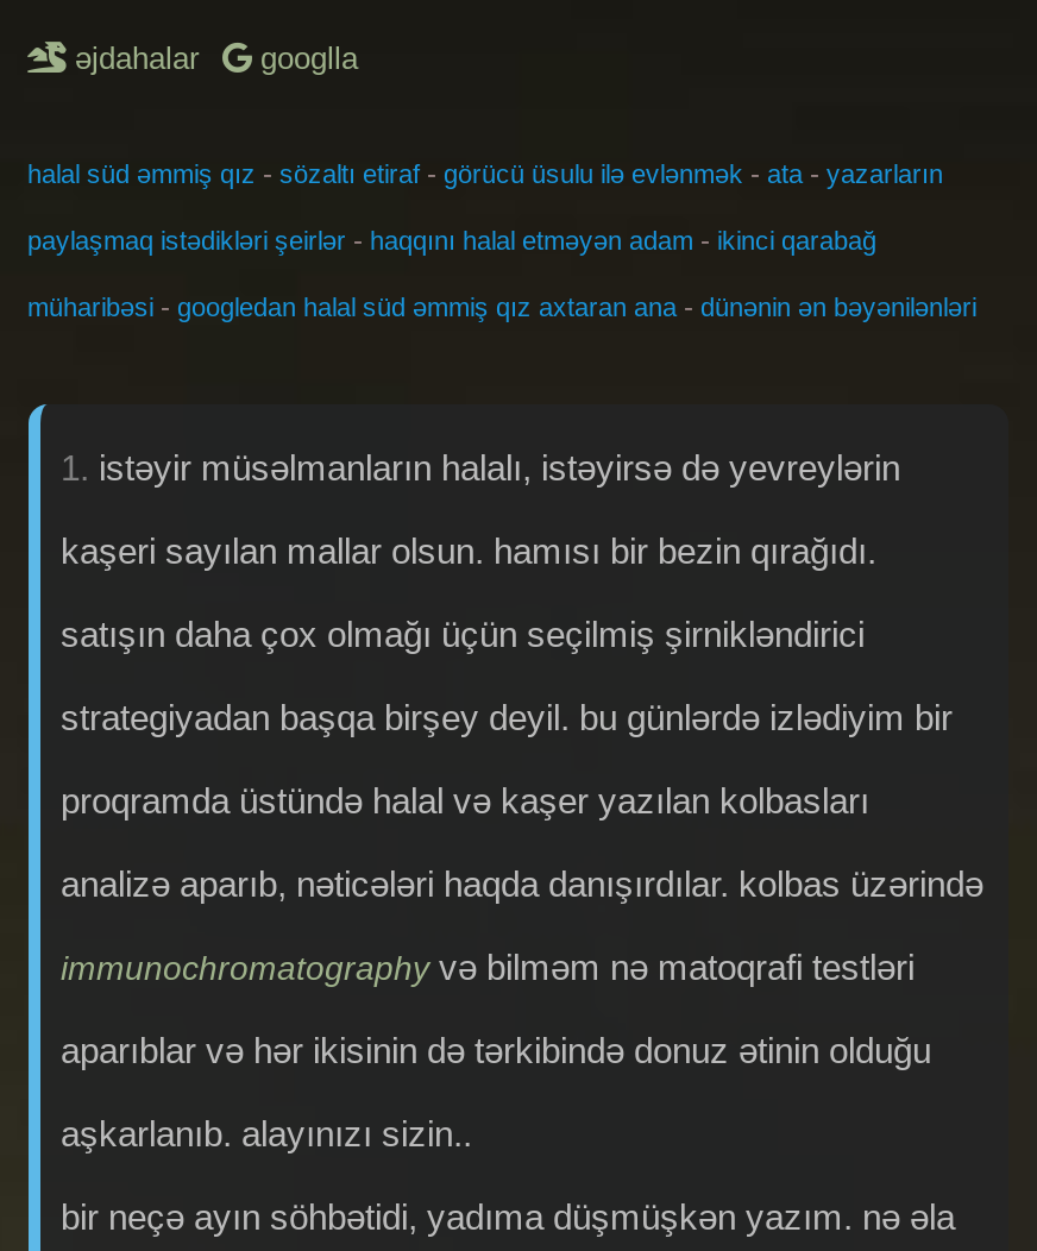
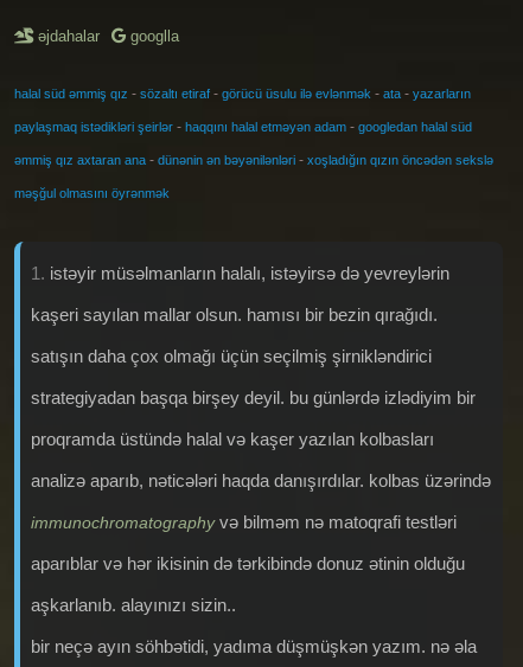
[27,224,976,323] paylaşmaq istədikləri şeirlər - haqqını halal etməyən adam - ikinci qarabağ | müharibəsi - googledan halal süd əmmiş qız axtaran ana - dünənin ən bəyənilənləri -> [14,118,493,200] paylaşmaq istədikləri şeirlər - haqqını halal etməyən adam - googledan halal süd | əmmiş qız axtaran ana - dünənin ən bəyənilənləri - xoşladığın qızın öncədən sekslə | məşğul olmasını öyrənmək

